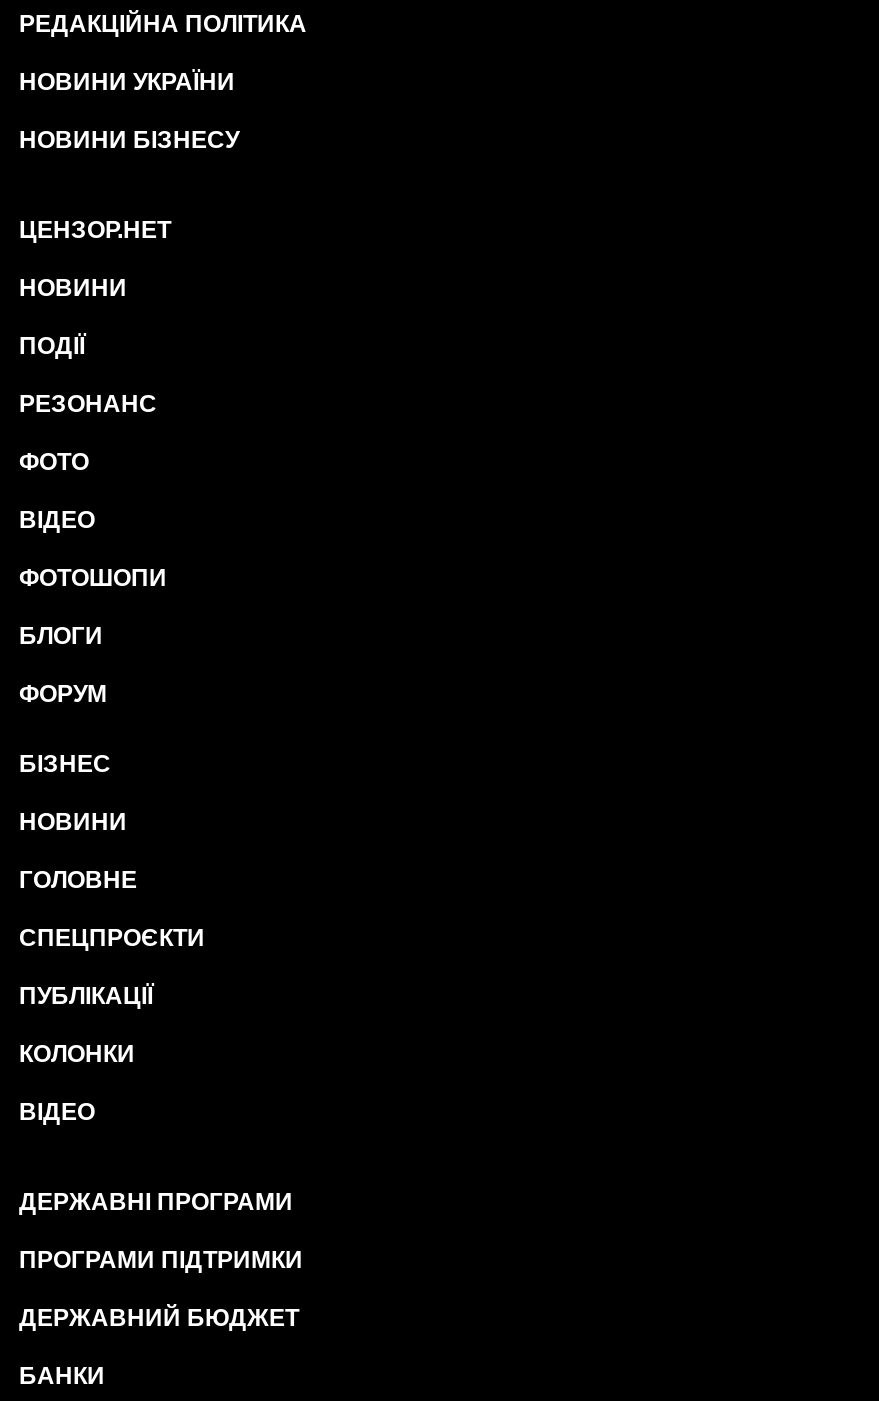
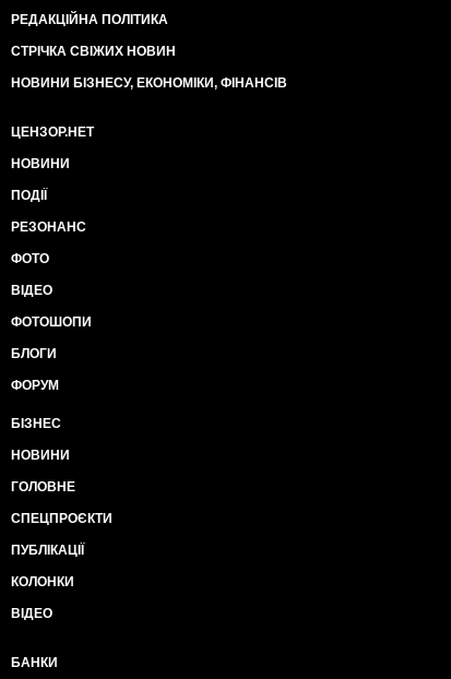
[19,68,235,96] НОВИНИ УКРАЇНИ -> [11,44,176,59] СТРІЧКА СВІЖИХ НОВИН
[19,126,239,154] НОВИНИ БІЗНЕСУ -> [11,75,287,91] НОВИНИ БІЗНЕСУ, ЕКОНОМІКИ, ФІНАНСІВ
[19,1188,303,1332] ДЕРЖАВНІ ПРОГРАМИ | ПРОГРАМИ ПІДТРИМКИ | ДЕРЖАВНИЙ БЮДЖЕТ -> none

